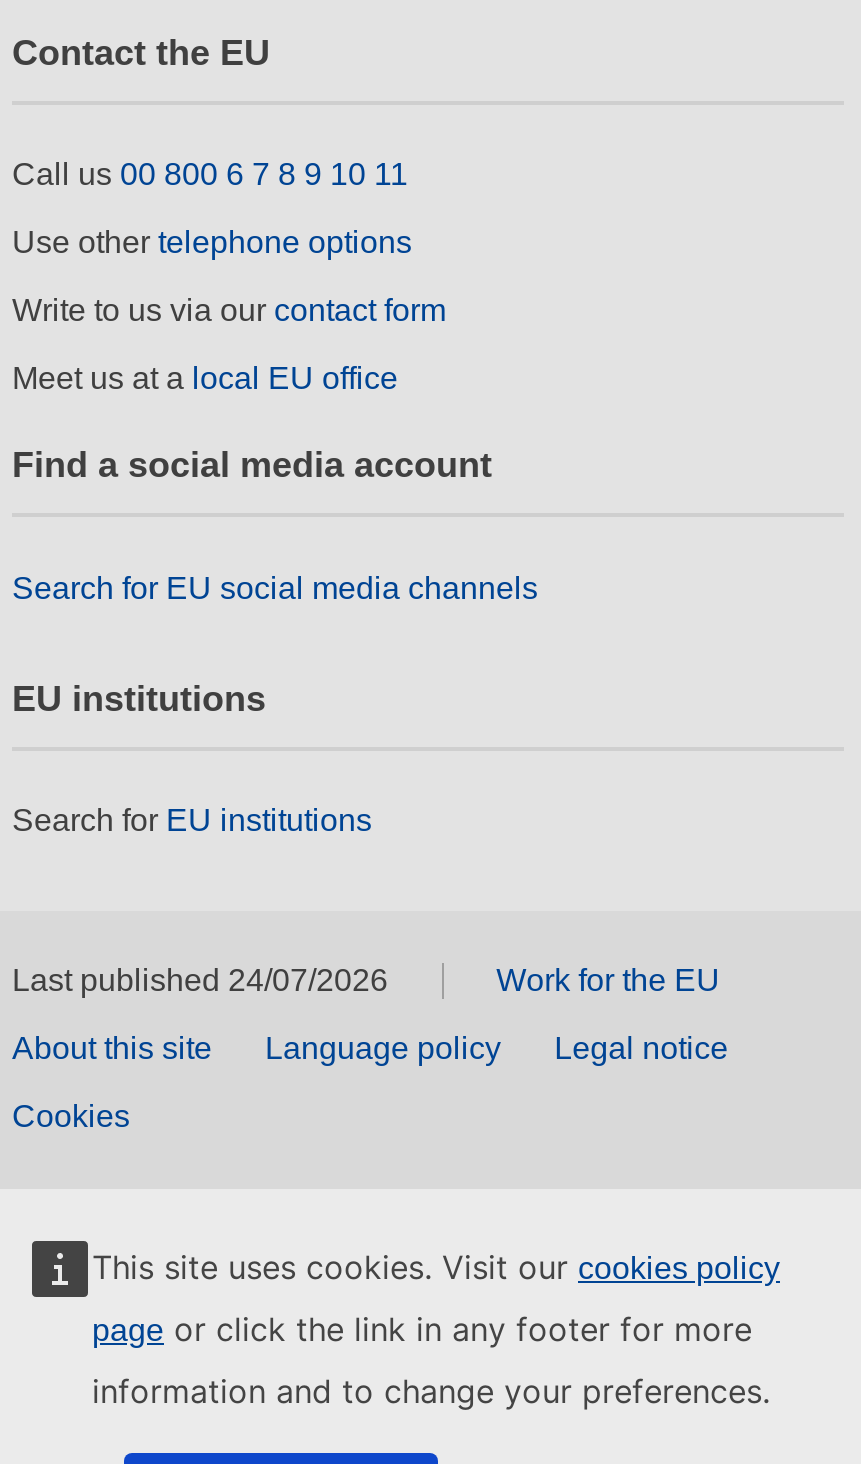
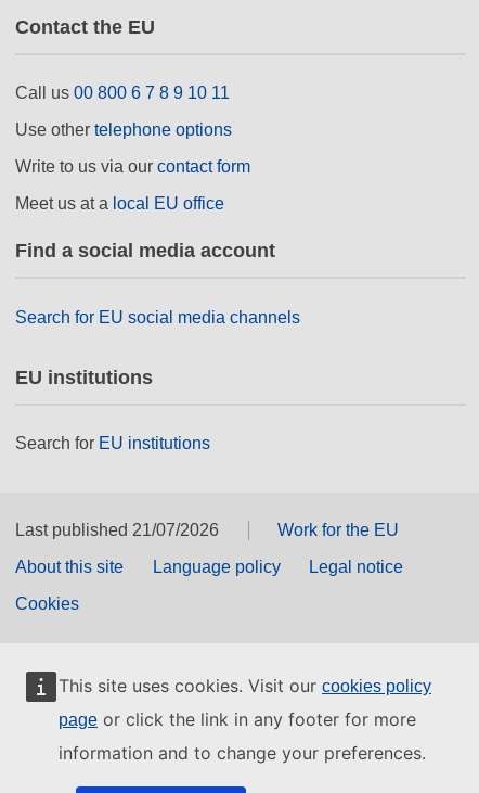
[12,964,388,998] Last published 24/07/2026 -> [15,521,219,540] Last published 21/07/2026

